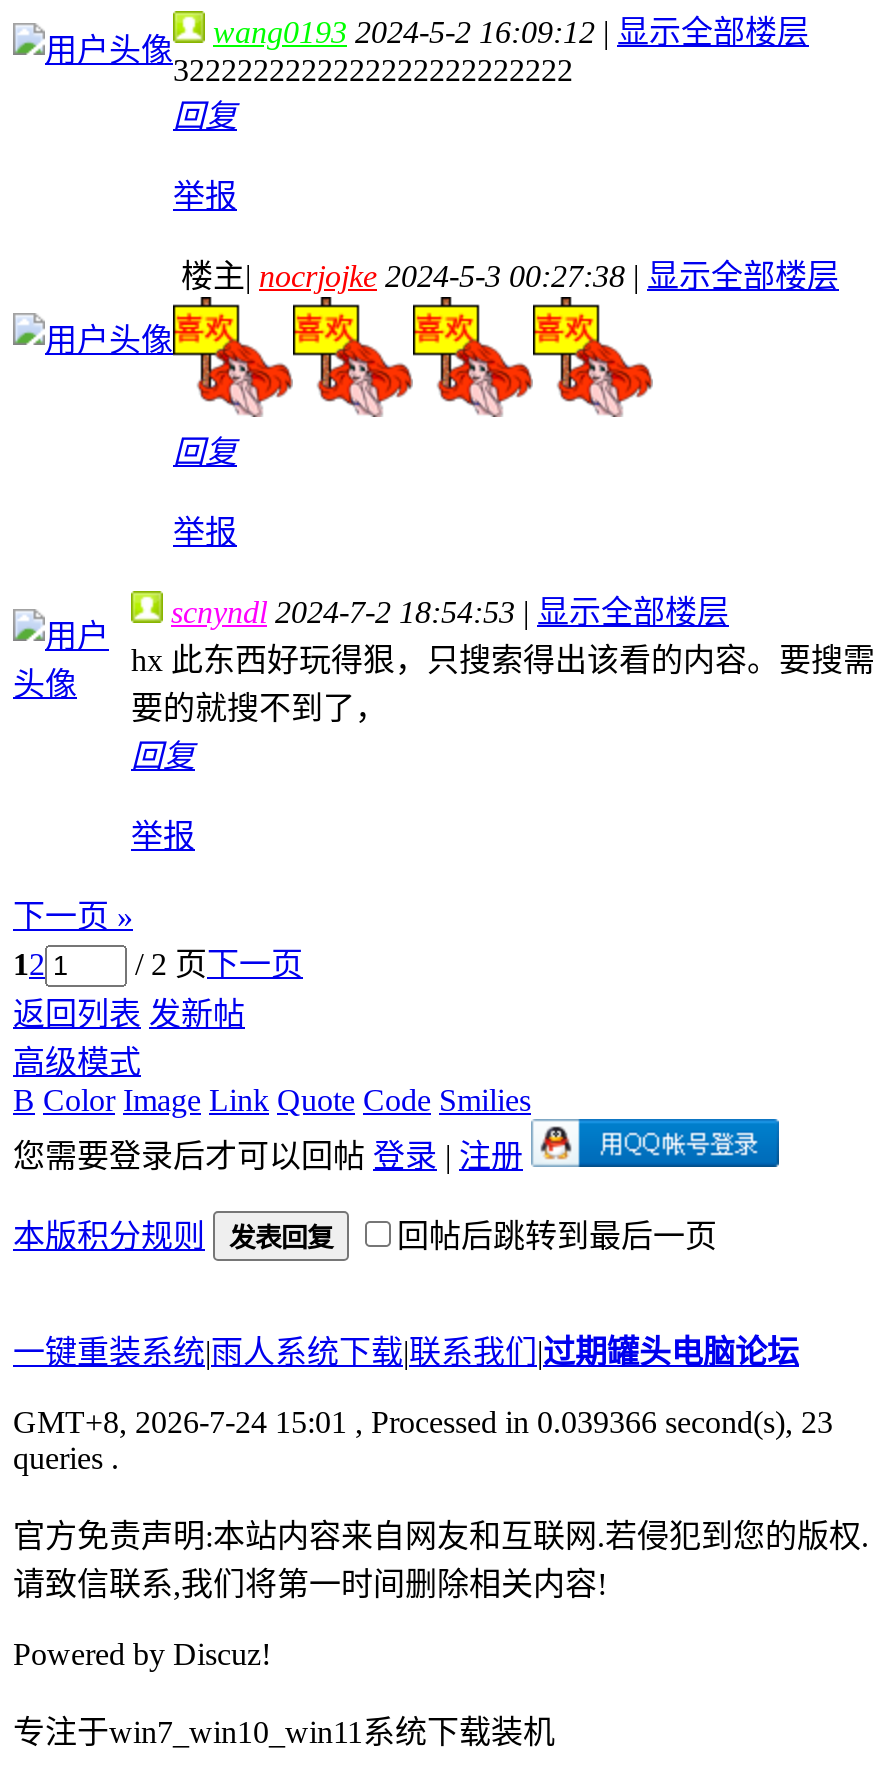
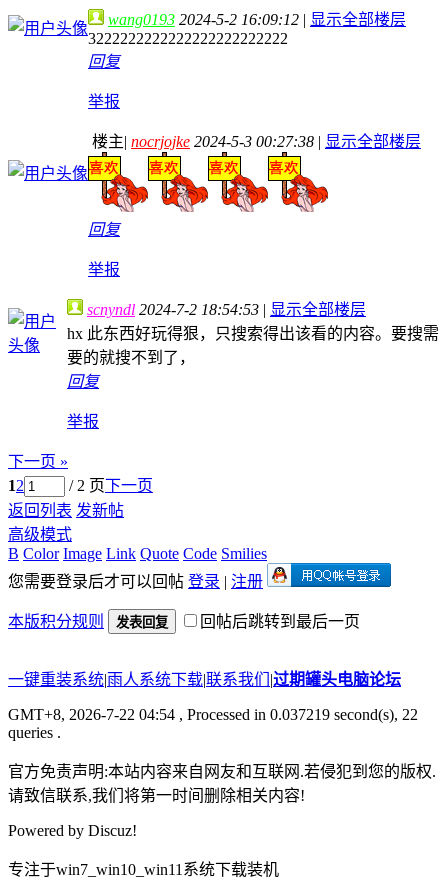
[13,1405,833,1439] GMT+8, 2026-7-24 15:01, Processed in 0.039366 second(s), 23 -> [8,706,418,723] GMT+8, 2026-7-22 04:54, Processed in 0.037219 second(s), 22

